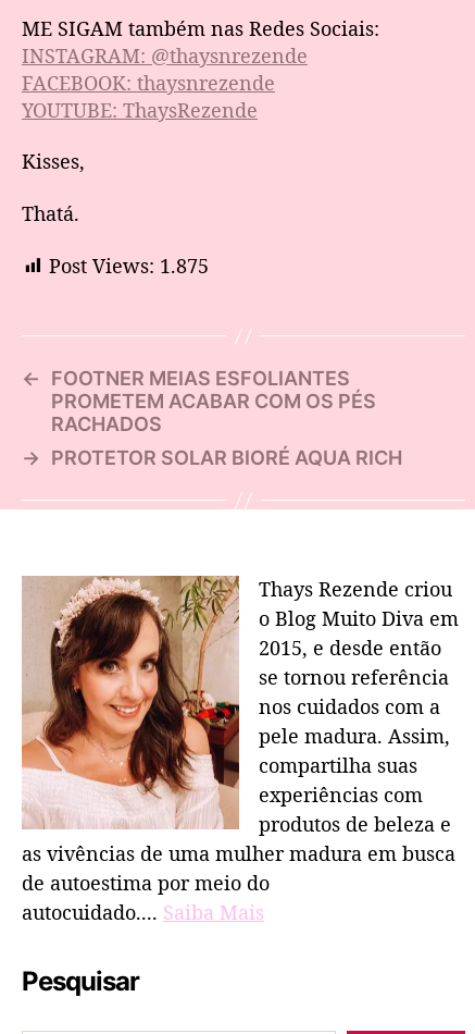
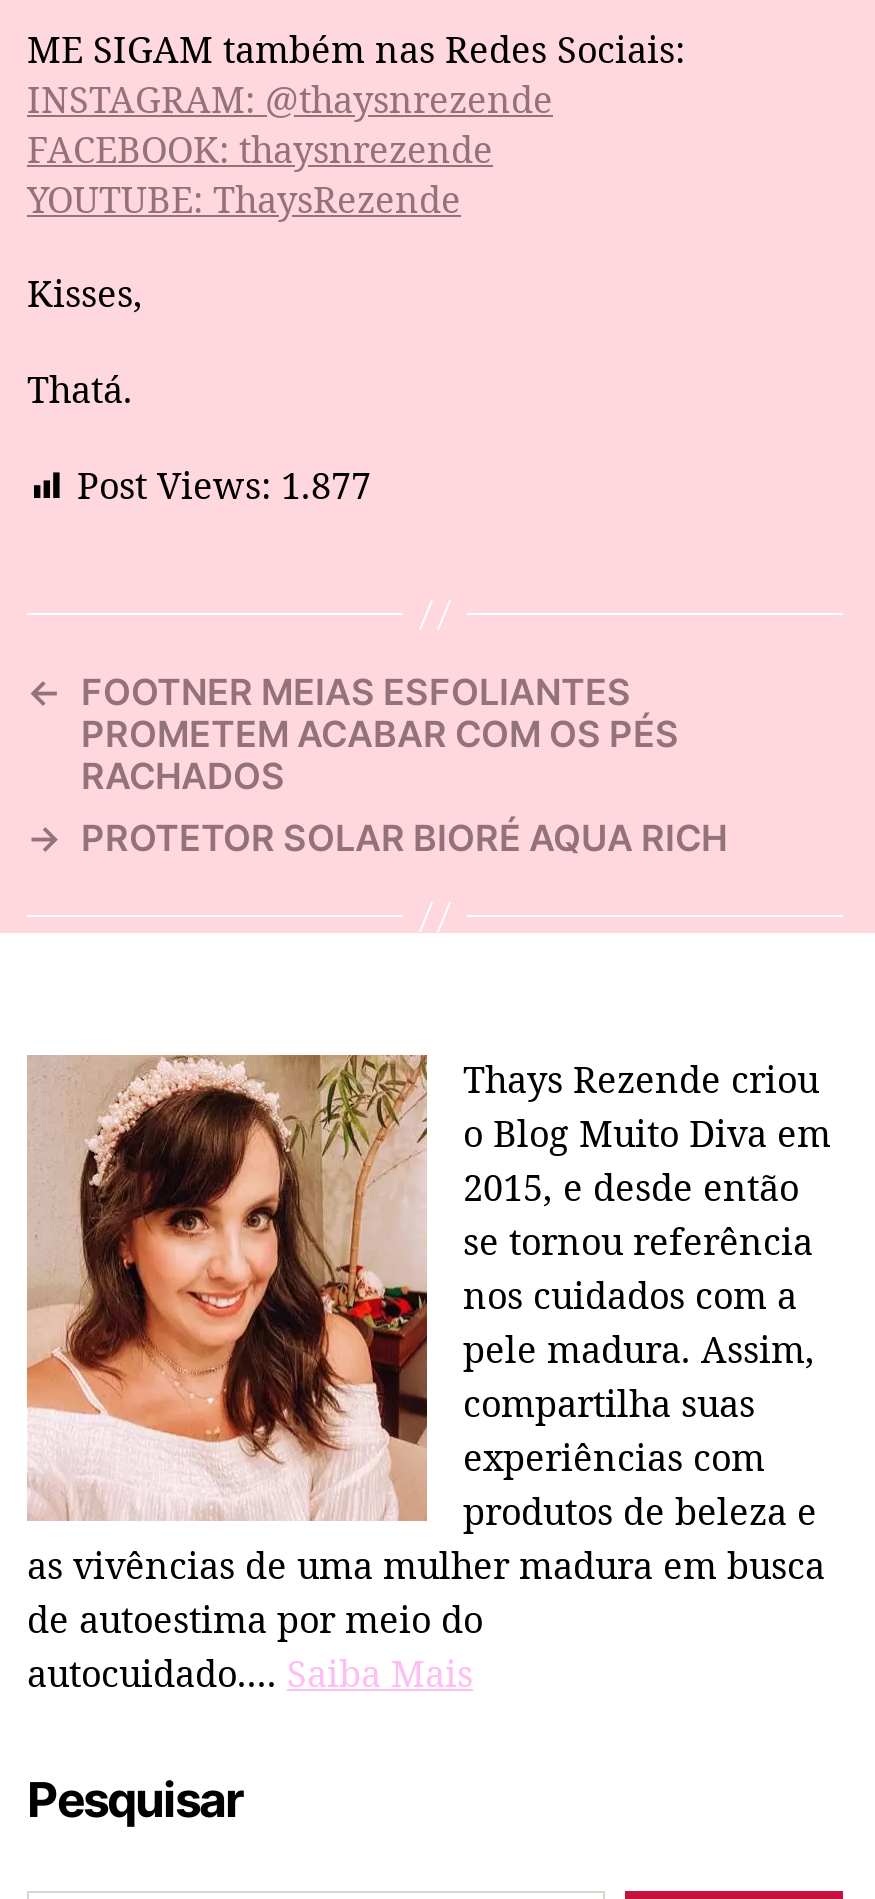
[49,253,209,279] Post Views: 1.875 -> [77,462,371,510] Post Views: 1.877

